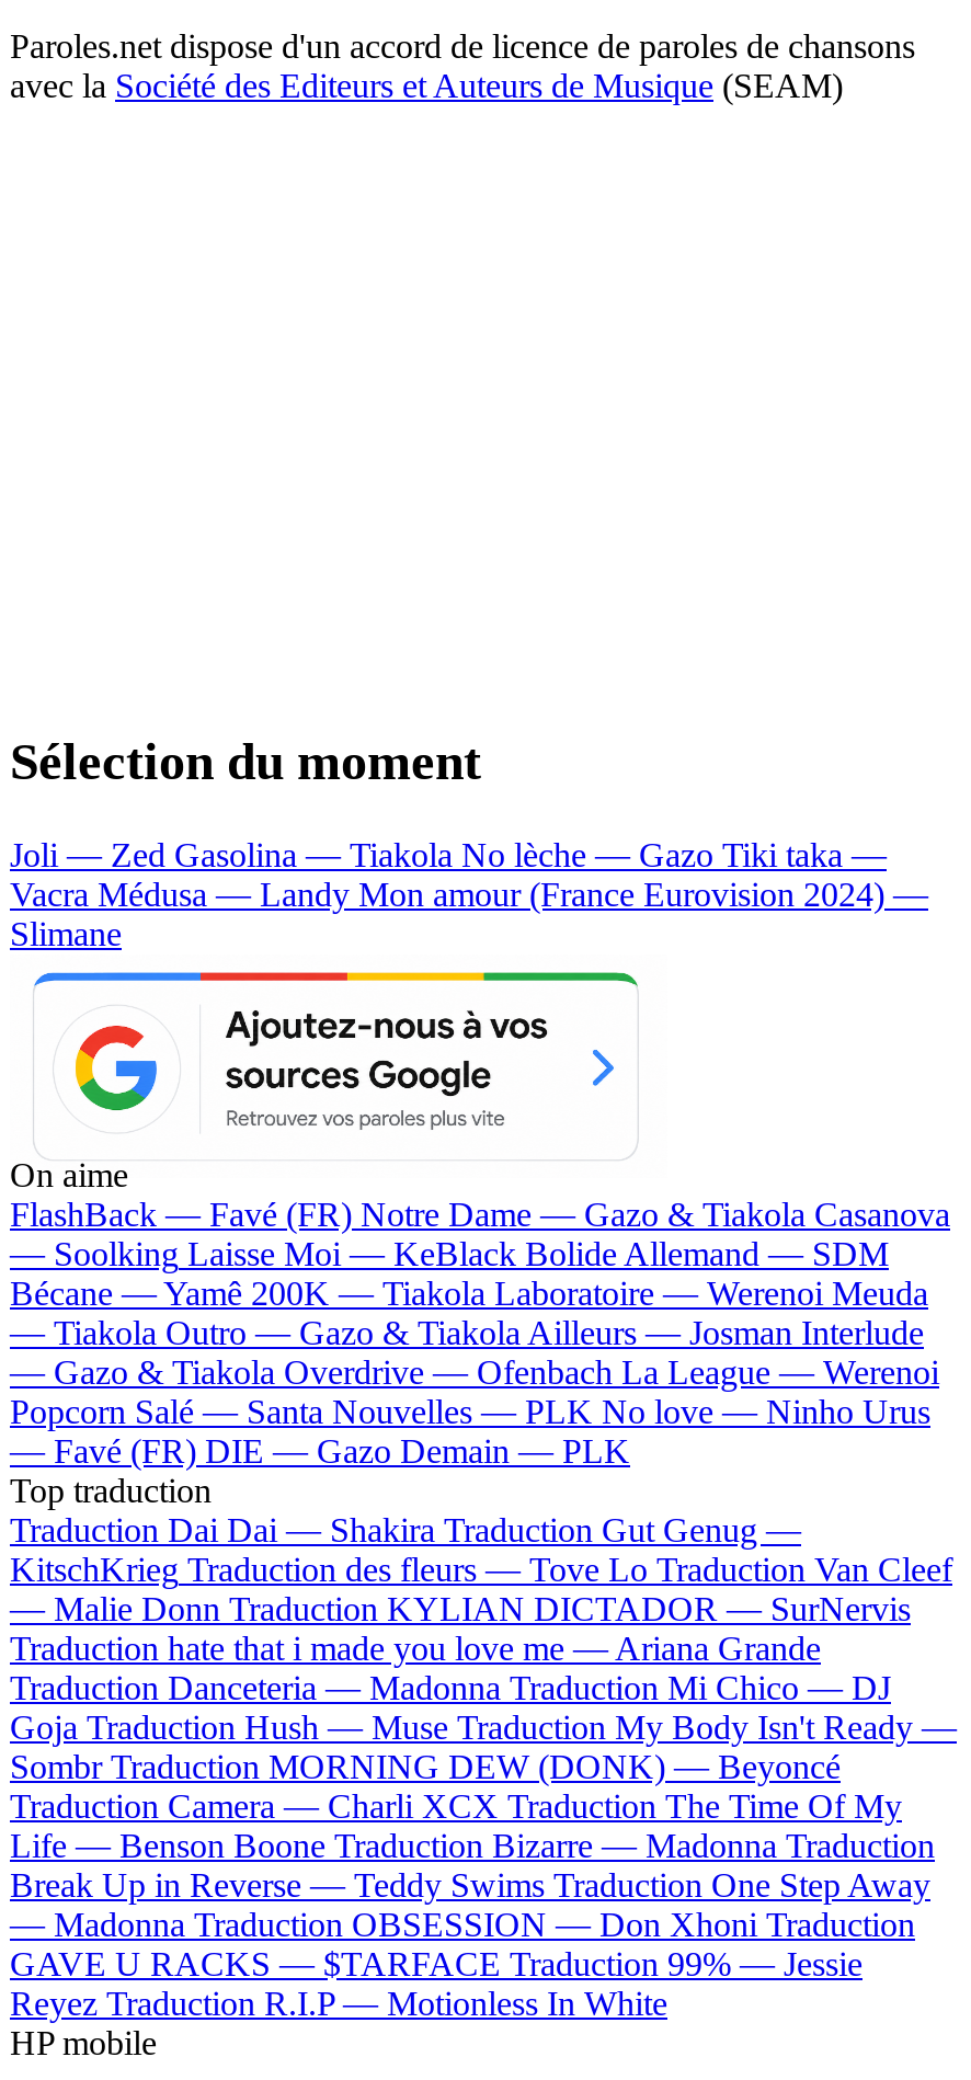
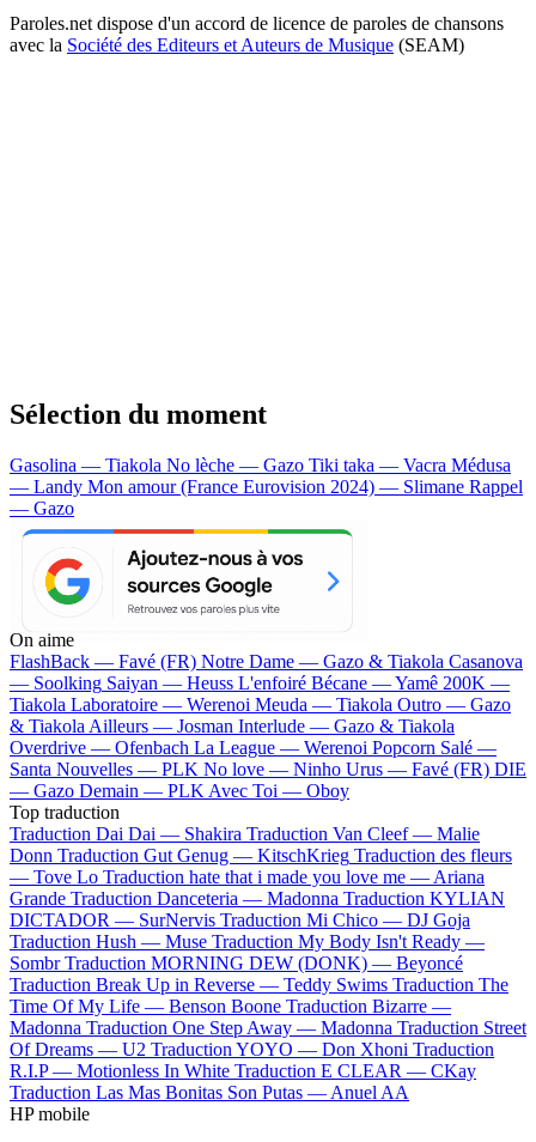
[10,835,928,951] Joli — Zed Gasolina — Tiakola No lèche — Gazo Tiki taka — | Vacra Médusa — Landy Mon amour (France Eurovision 2024) — | Slimane -> [10,454,523,518] Gasolina — Tiakola No lèche — Gazo Tiki taka — Vacra Médusa | — Landy Mon amour (France Eurovision 2024) — Slimane Rappel | — Gazo
[10,1234,939,1468] — Soolking Laisse Moi — KeBlack Bolide Allemand — SDM | Bécane — Yamê 200K — Tiakola Laboratoire — Werenoi Meuda | — Tiakola Outro — Gazo & Tiakola Ailleurs — Josman Interlude | — Gazo & Tiakola Overdrive — Ofenbach La League — Werenoi | Popcorn Salé — Santa Nouvelles — PLK No love — Ninho Urus | —Favé (FR) DIE — Gazo Demain — PLK -> [10,672,526,800] — Soolking Saiyan — Heuss L'enfoiré Bécane — Yamê 200K — | Tiakola Laboratoire — Werenoi Meuda — Tiakola Outro — Gazo | & Tiakola Ailleurs — Josman Interlude — Gazo & Tiakola | Overdrive — Ofenbach La League — Werenoi Popcorn Salé — | Santa Nouvelles — PLK No love — Ninho Urus — Favé (FR) DIE | — Gazo Demain — PLK Avec Toi — Oboy
[10,1510,957,1745] Traduction Dai Dai — Shakira Traduction Gut Genug — | KitschKrieg Traduction des fleurs — Tove Lo Traduction Van Cleef | — Malie Donn Traduction KYLIAN DICTADOR — SurNervis | Traduction hate that i made you love me — Ariana Grande | Traduction Danceteria — Madonna Traduction Mi Chico — DJ | Goja Traduction Hush — Muse Traduction My Body Isn't Ready — -> [10,823,512,951] Traduction Dai Dai — Shakira Traduction Van Cleef — Malie | Donn Traduction Gut Genug — KitschKrieg Traduction des fleurs | — Tove Lo Traduction hate that i made you love me — Ariana | Grande Traduction Danceteria — Madonna Traduction KYLIAN | DICTADOR — SurNervis Traduction Mi Chico — DJ Goja | Traduction Hush — Muse Traduction My Body Isn't Ready —
[10,1786,935,2021] Traduction Camera — Charli XCX Traduction The Time Of My | Life — Benson Boone Traduction Bizarre — Madonna Traduction | Break Up in Reverse — Teddy Swims Traduction One Step Away | — Madonna Traduction OBSESSION — Don Xhoni Traduction | GAVE U RACKS — $TARFACE Traduction 99% — Jessie | Reyez Traduction R.I.P — Motionless In White -> [10,974,526,1102] Traduction Break Up in Reverse — Teddy Swims Traduction The | Time Of My Life — Benson Boone Traduction Bizarre — | Madonna Traduction One Step Away — Madonna Traduction Street | Of Dreams — U2 Traduction YOYO — Don Xhoni Traduction | R.I.P — Motionless In White Traduction E CLEAR — CKay | Traduction Las Mas Bonitas Son Putas — Anuel AA

